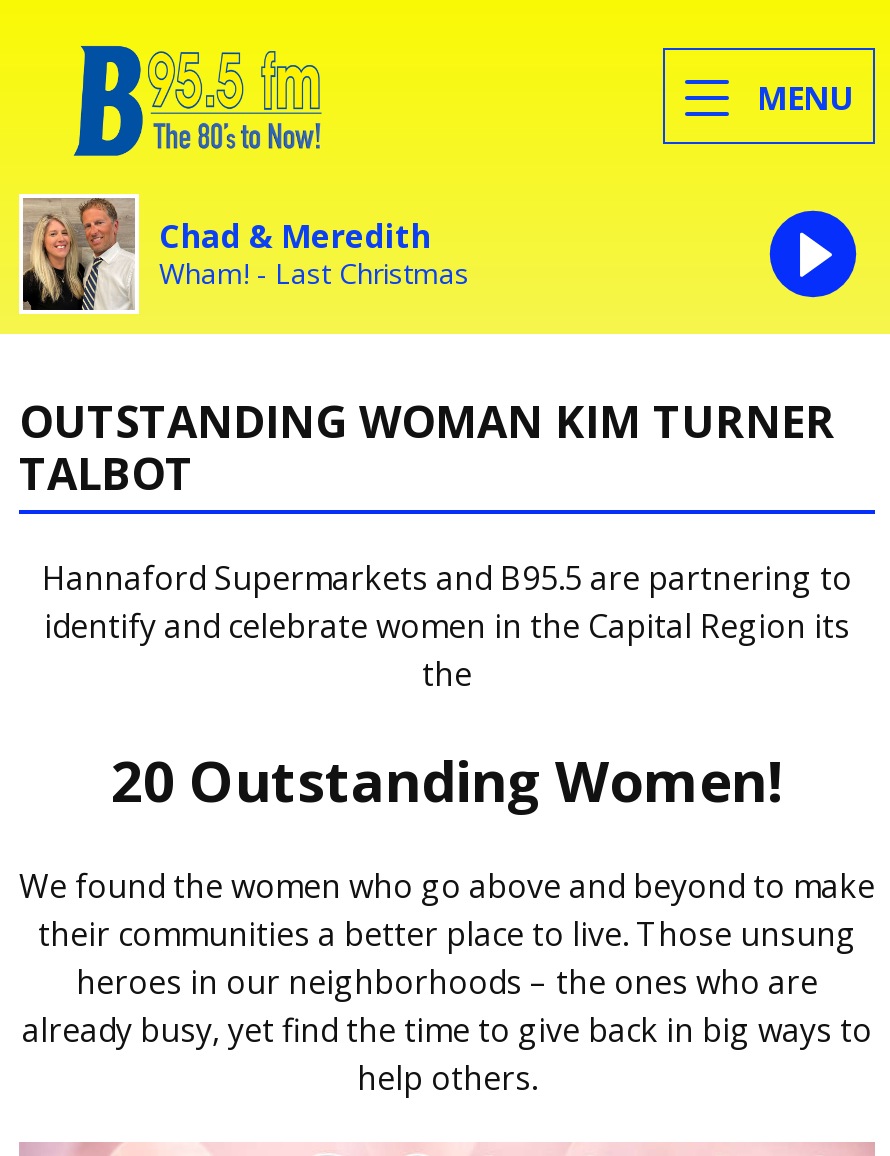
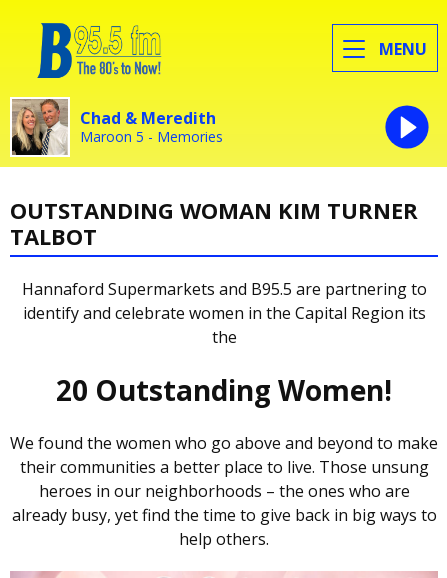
[159,253,469,291] Wham! - Last Christmas -> [80,127,223,146] Maroon 5 - Memories

